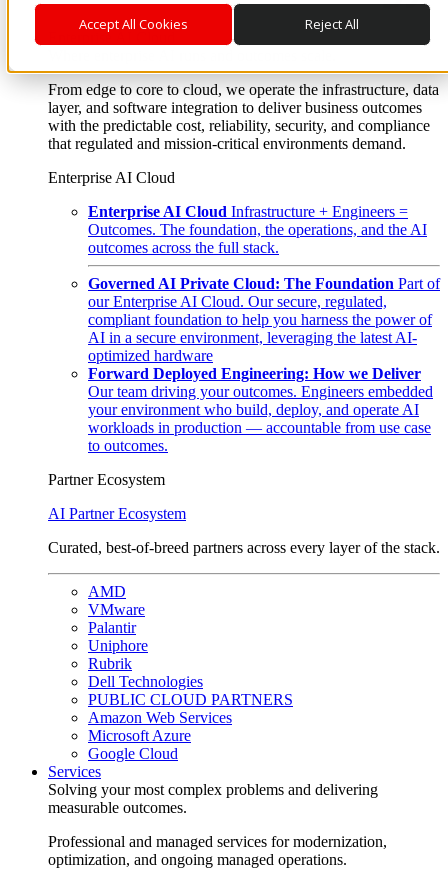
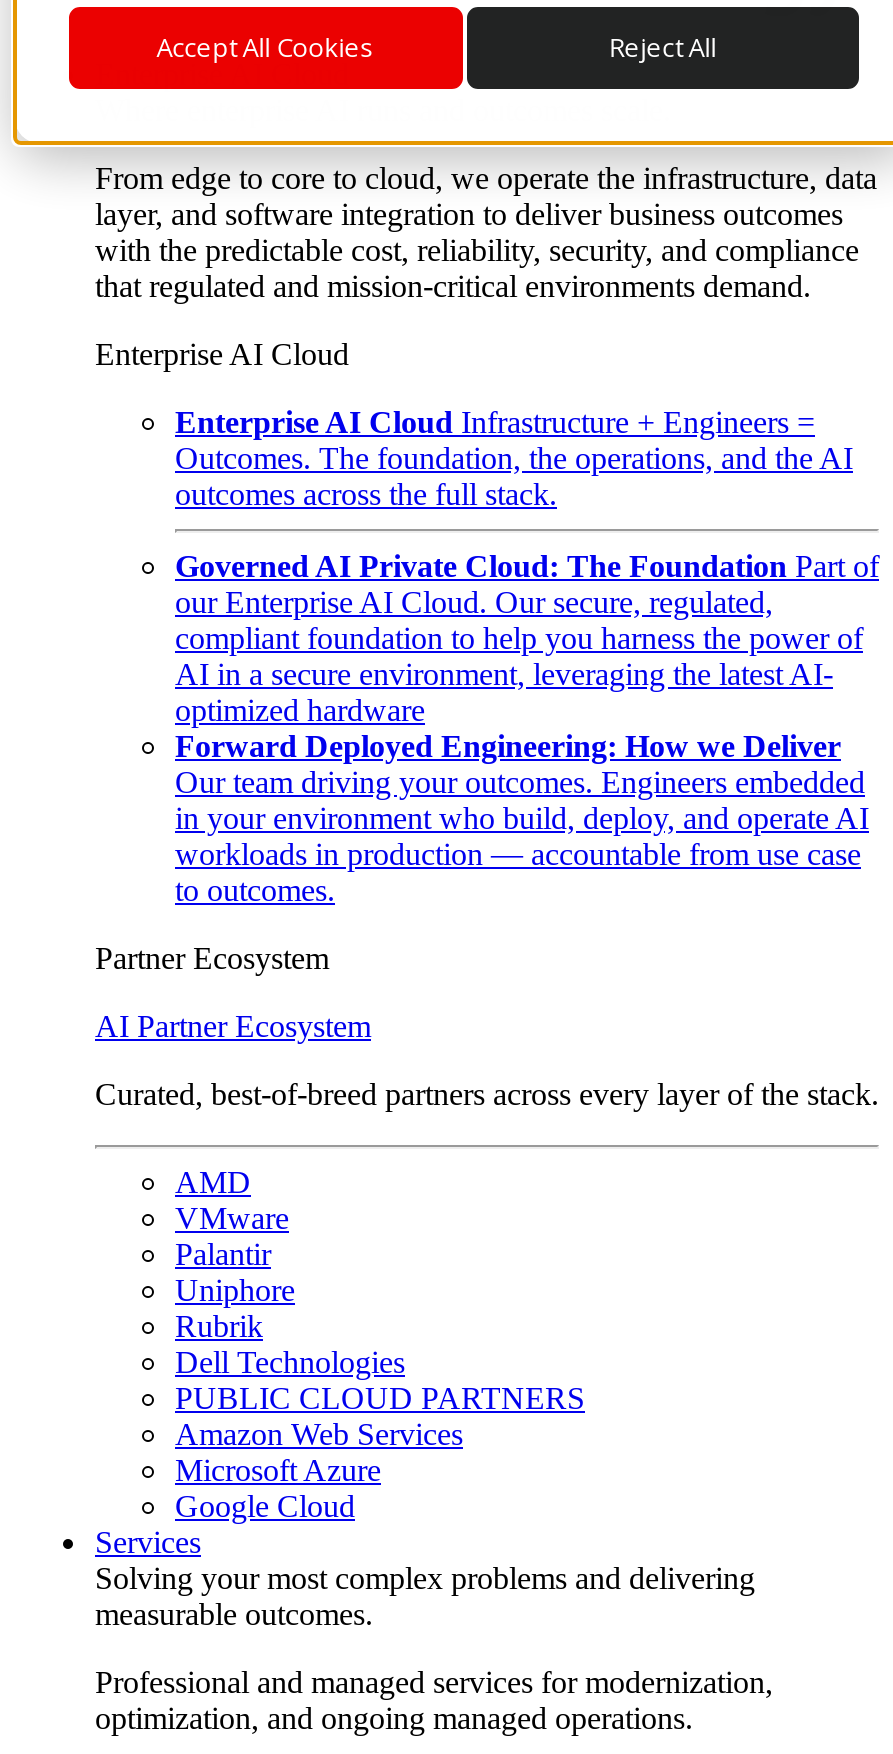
[88,401,419,418] your environment who build, deploy, and operate AI -> [175,801,869,835] in your environment who build, deploy, and operate AI

